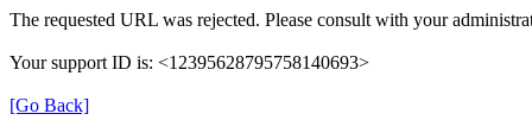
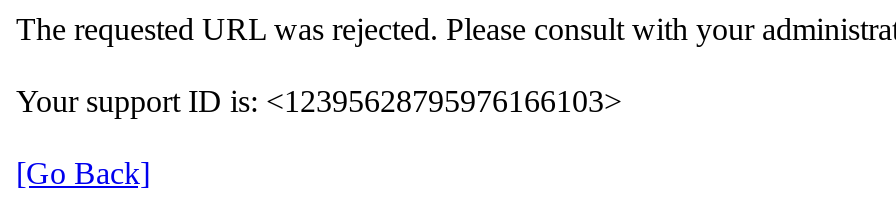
[9,52,369,72] Your support ID is: <12395628795758140693> -> [16,84,622,118] Your support ID is: <12395628795976166103>

